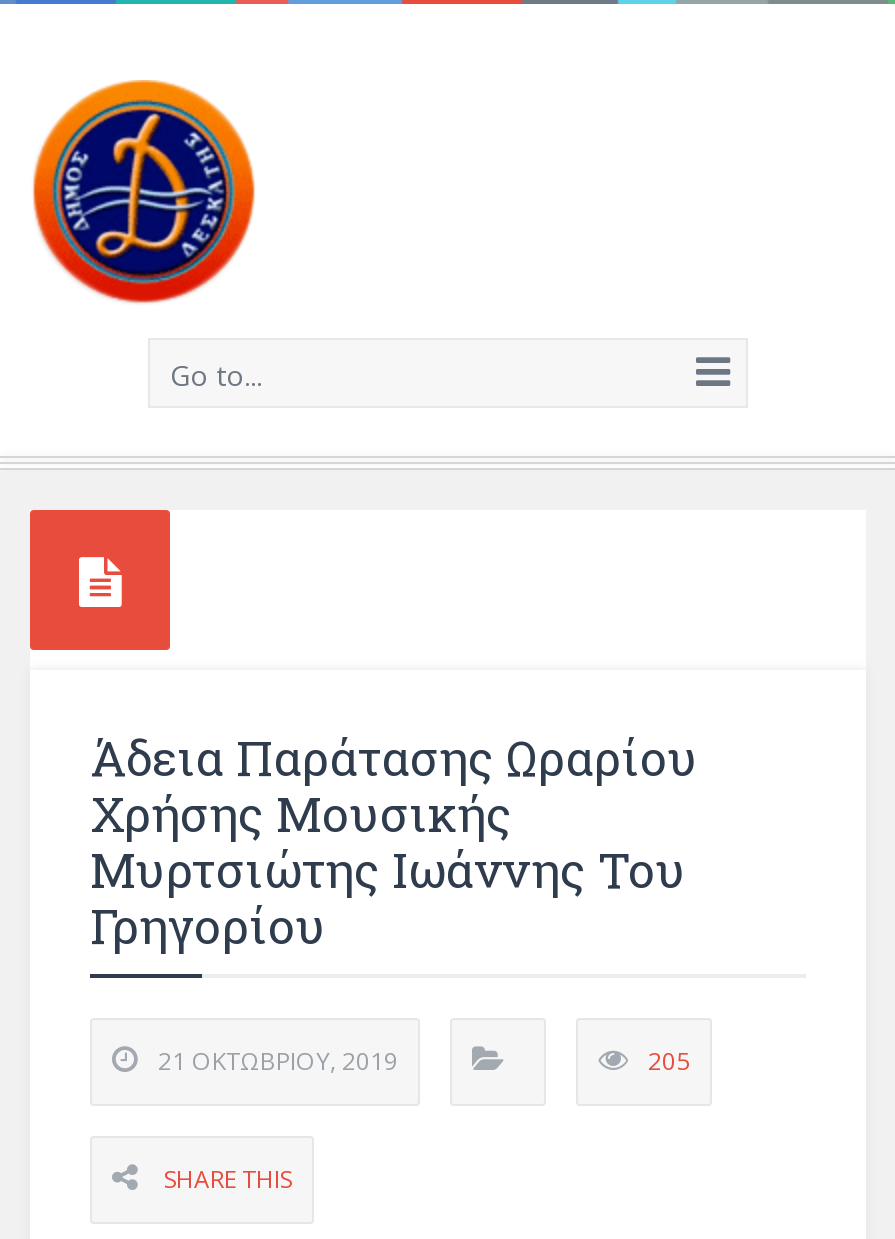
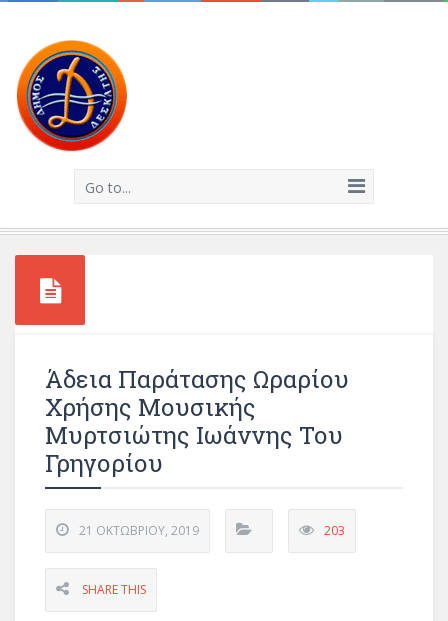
[648,1044,690,1078] 205 -> [324,522,345,539] 203

